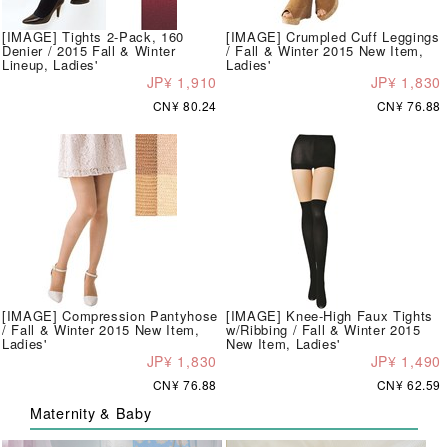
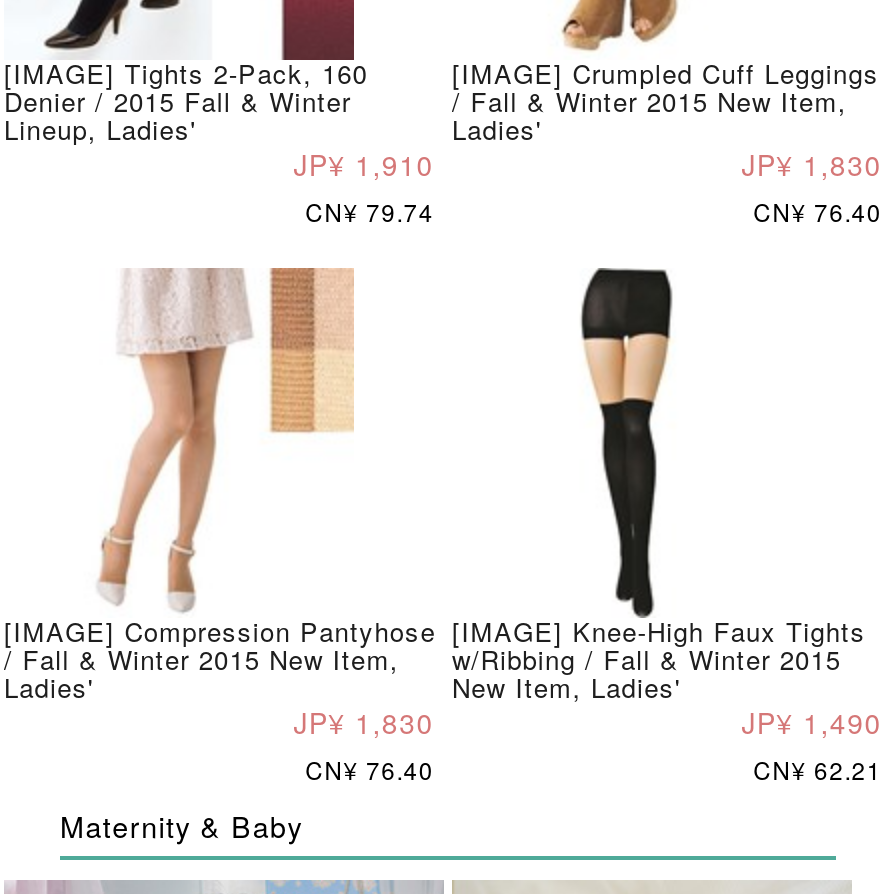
[153,97,217,114] CN¥ 80.24 -> [305,194,434,228] CN¥ 79.74
[377,97,441,114] CN¥ 76.88 -> [753,194,882,228] CN¥ 76.40
[153,376,217,393] CN¥ 76.88 -> [305,752,434,786] CN¥ 76.40
[377,376,441,393] CN¥ 62.59 -> [753,752,882,786] CN¥ 62.21

